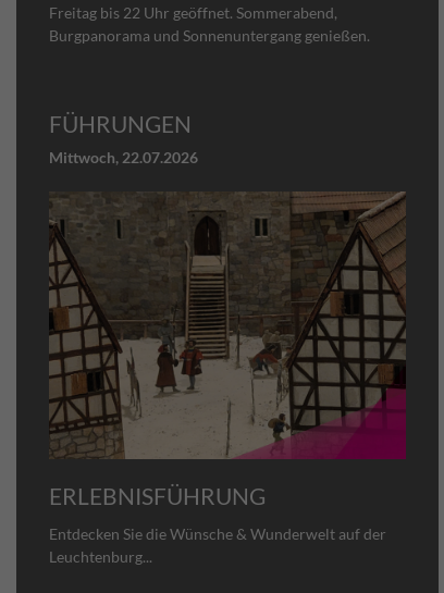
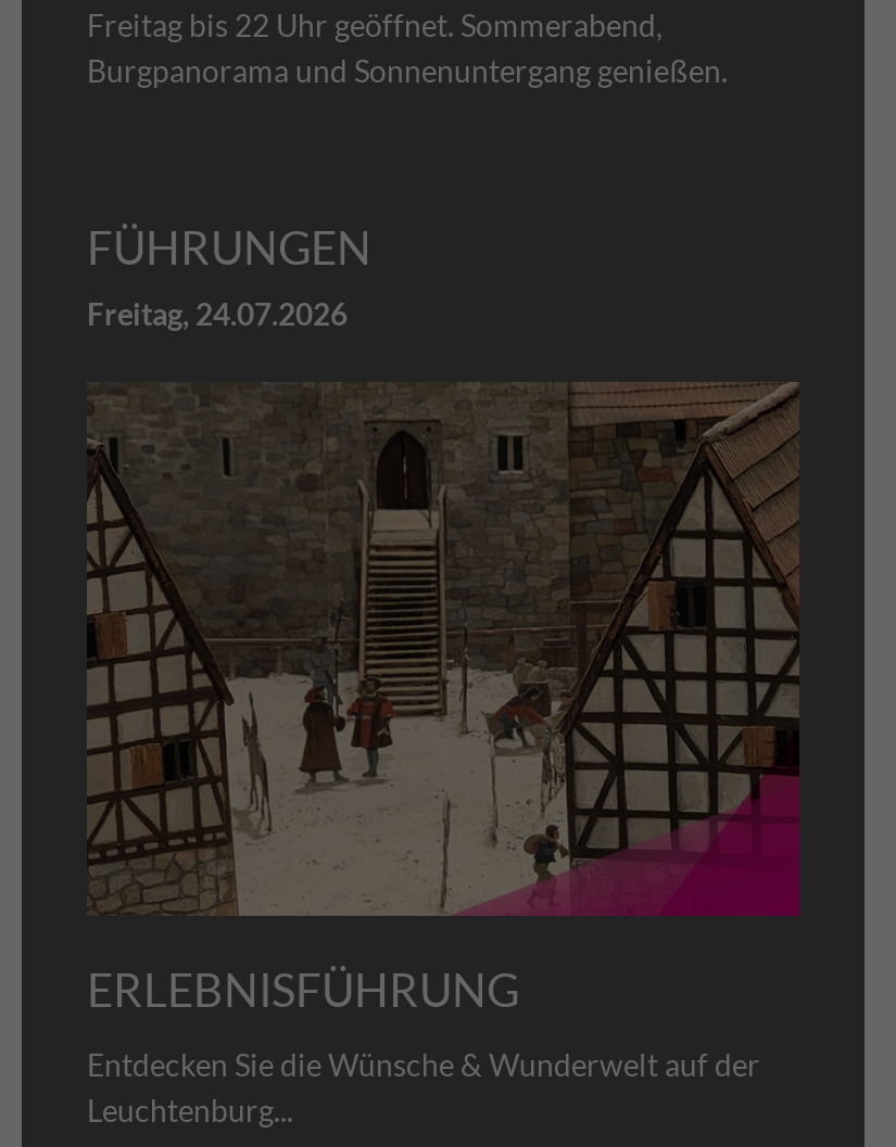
[49,148,198,166] Mittwoch, 22.07.2026 -> [87,295,348,331] Freitag, 24.07.2026

